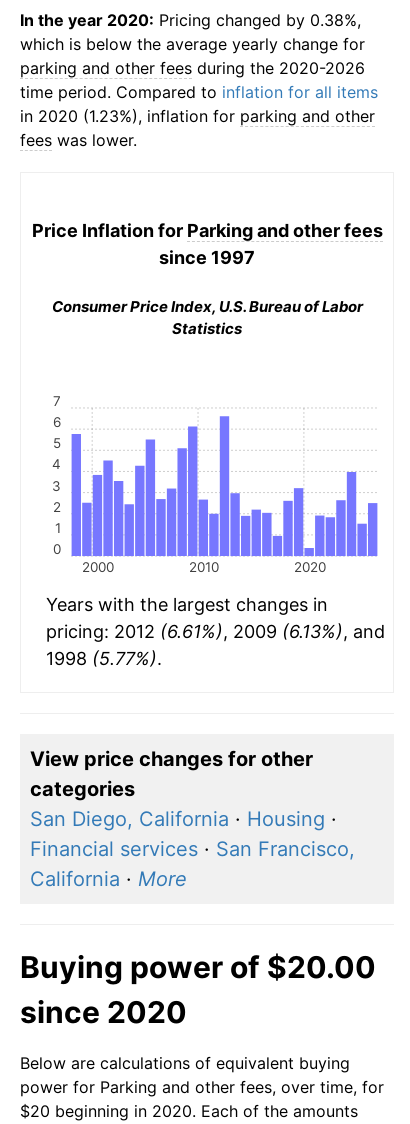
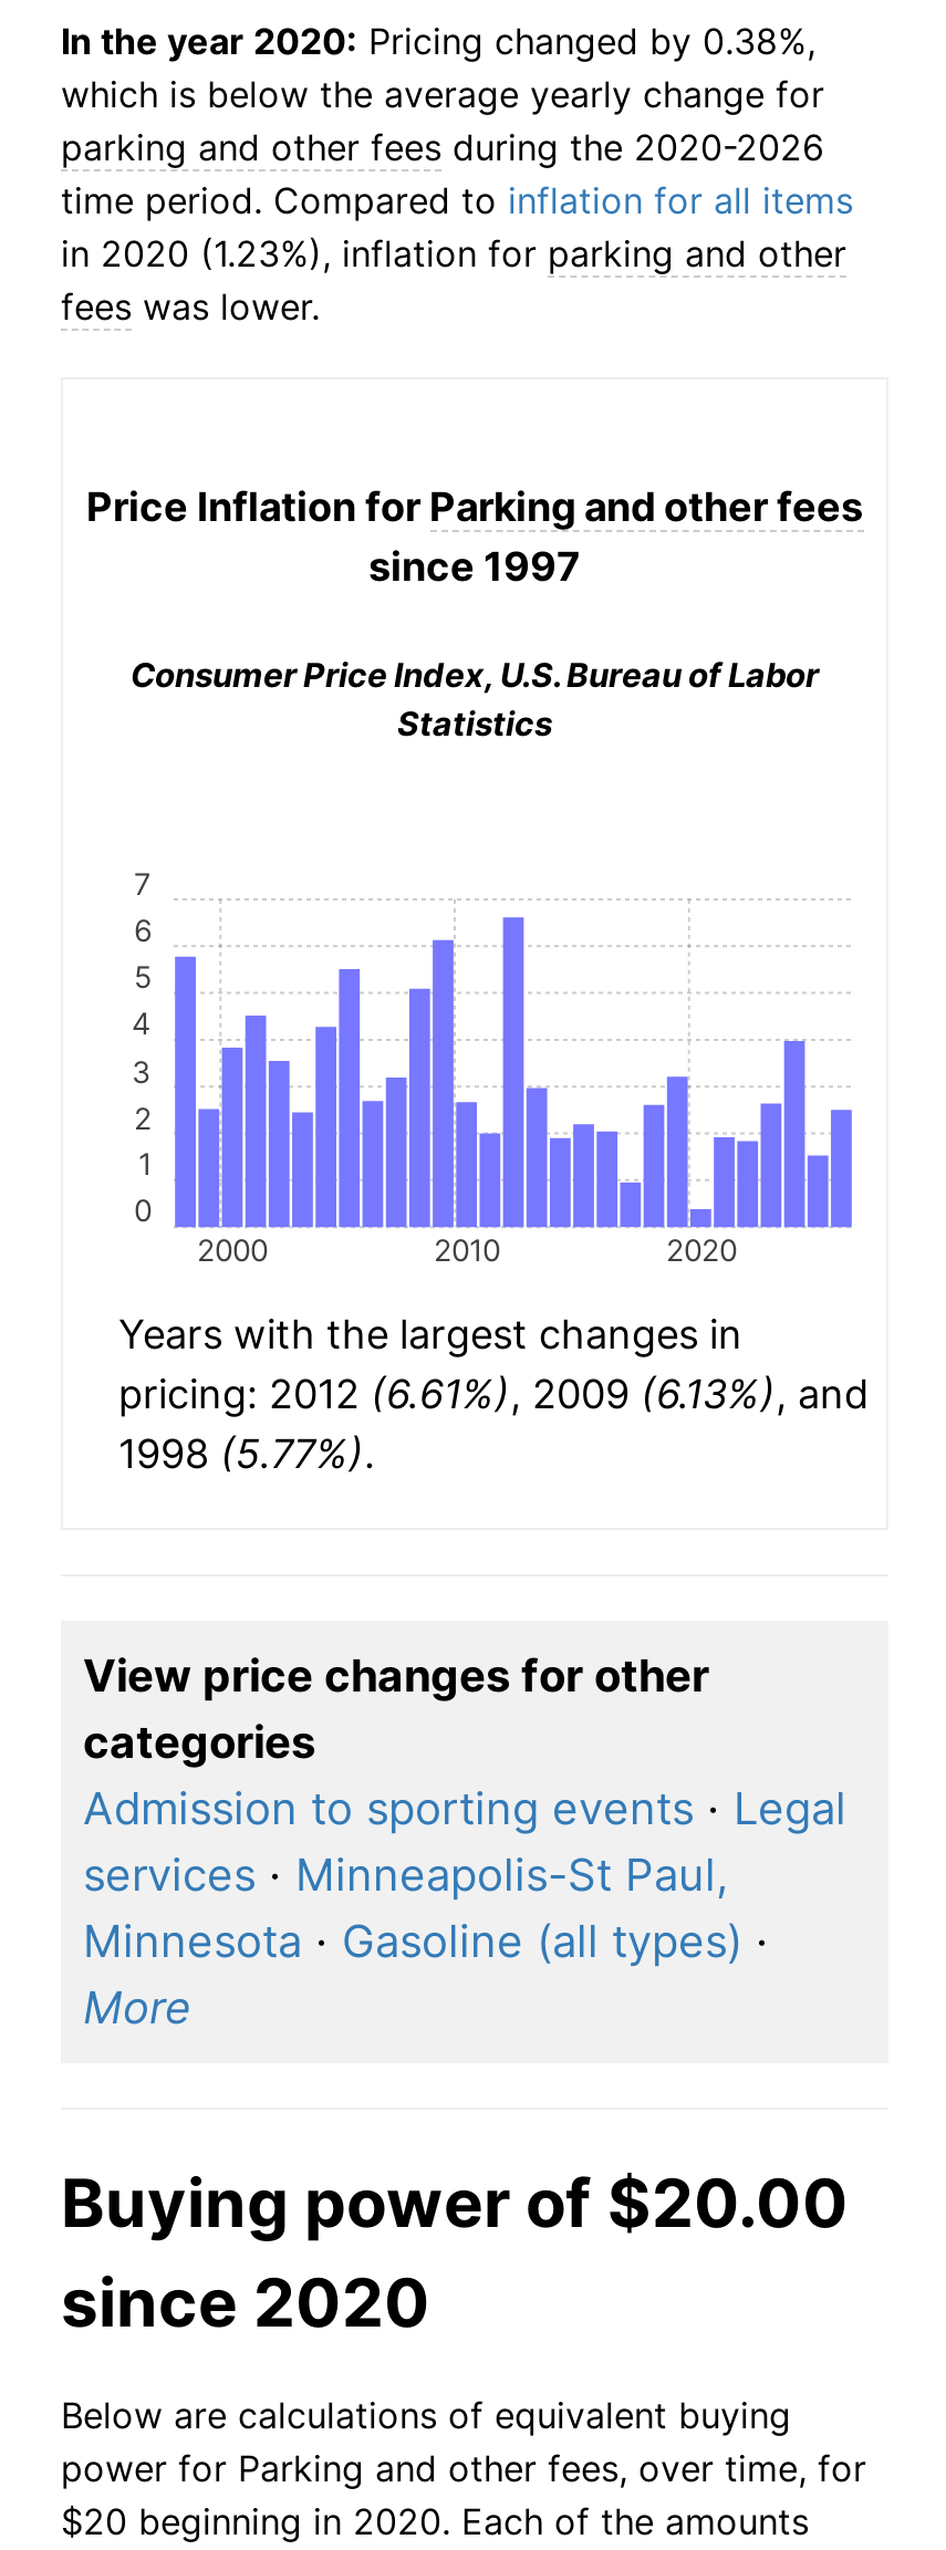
[30,807,355,891] San Diego, California · Housing · | Financial services · San Francisco, | California · More -> [83,1783,846,2035] Admission to sporting events · Legal | services · Minneapolis-St Paul, | Minnesota · Gasoline (all types) · | More

